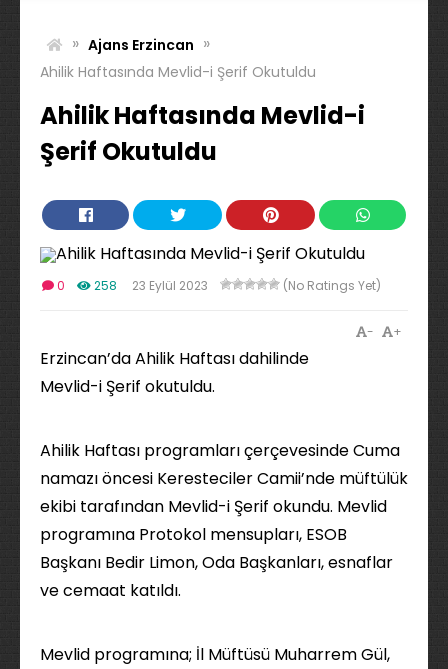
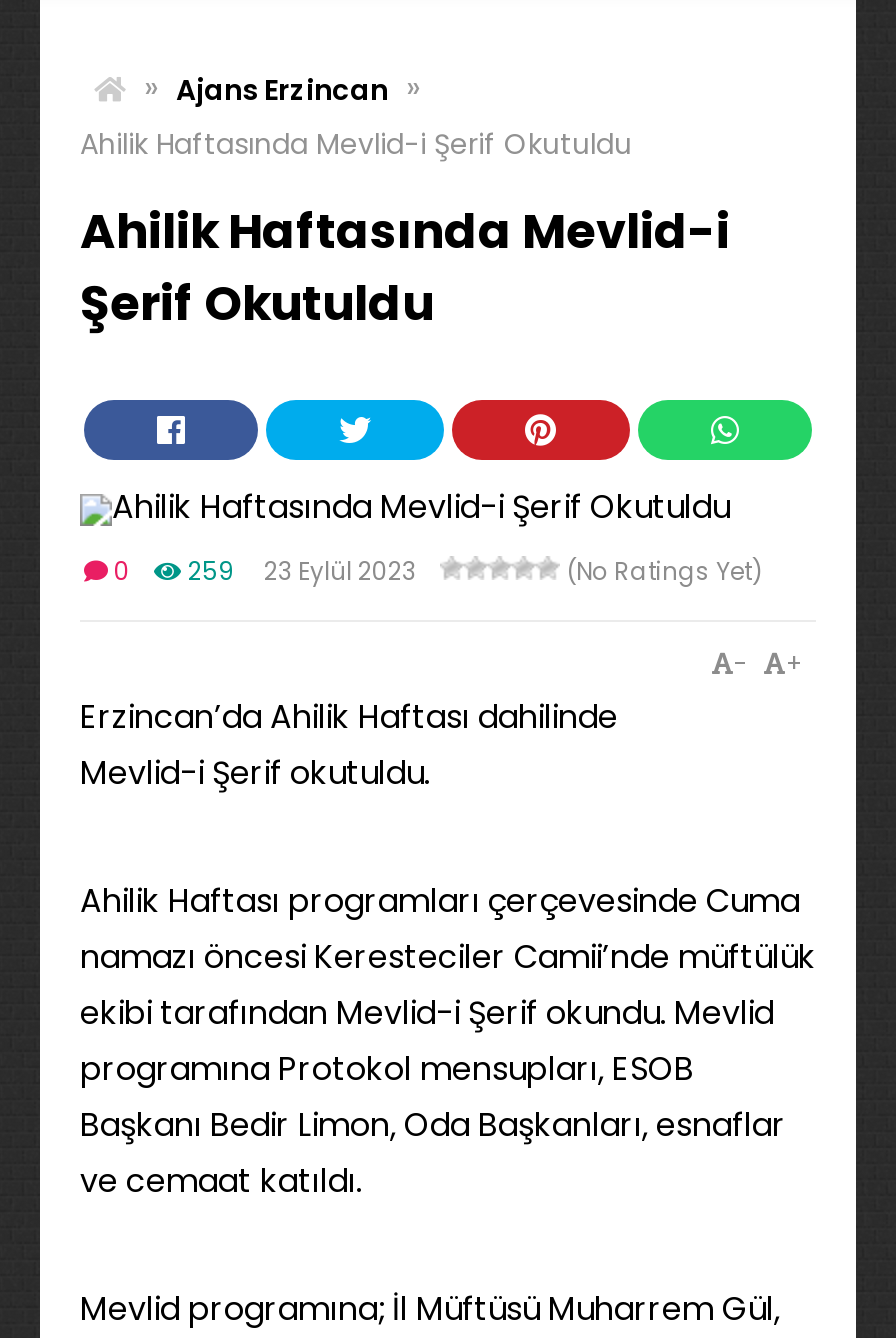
[54,277,208,294] 0 258 23 Eylül 2023 -> [108,554,416,588] 0 259 23 Eylül 2023

